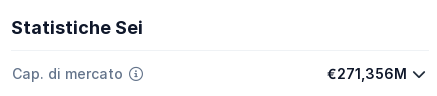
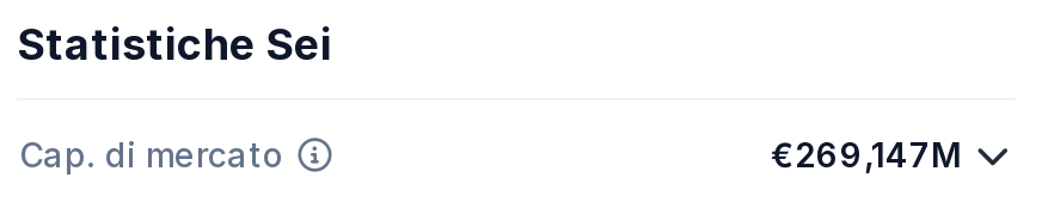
[326,65,406,82] €271,356M -> [771,134,962,175] €269,147M

